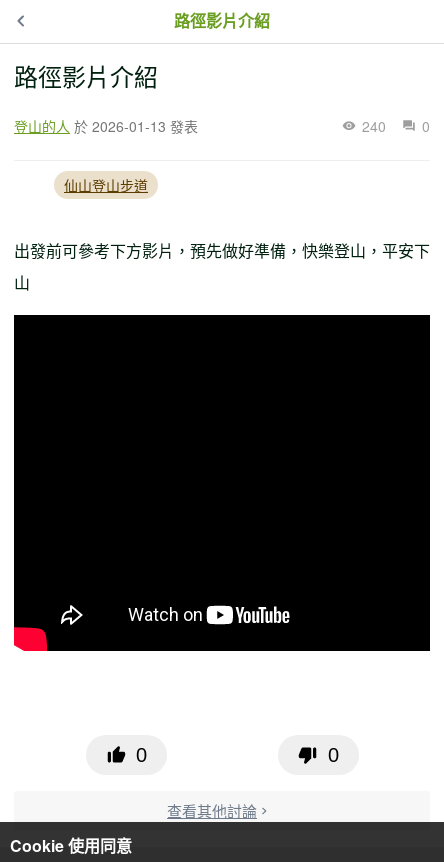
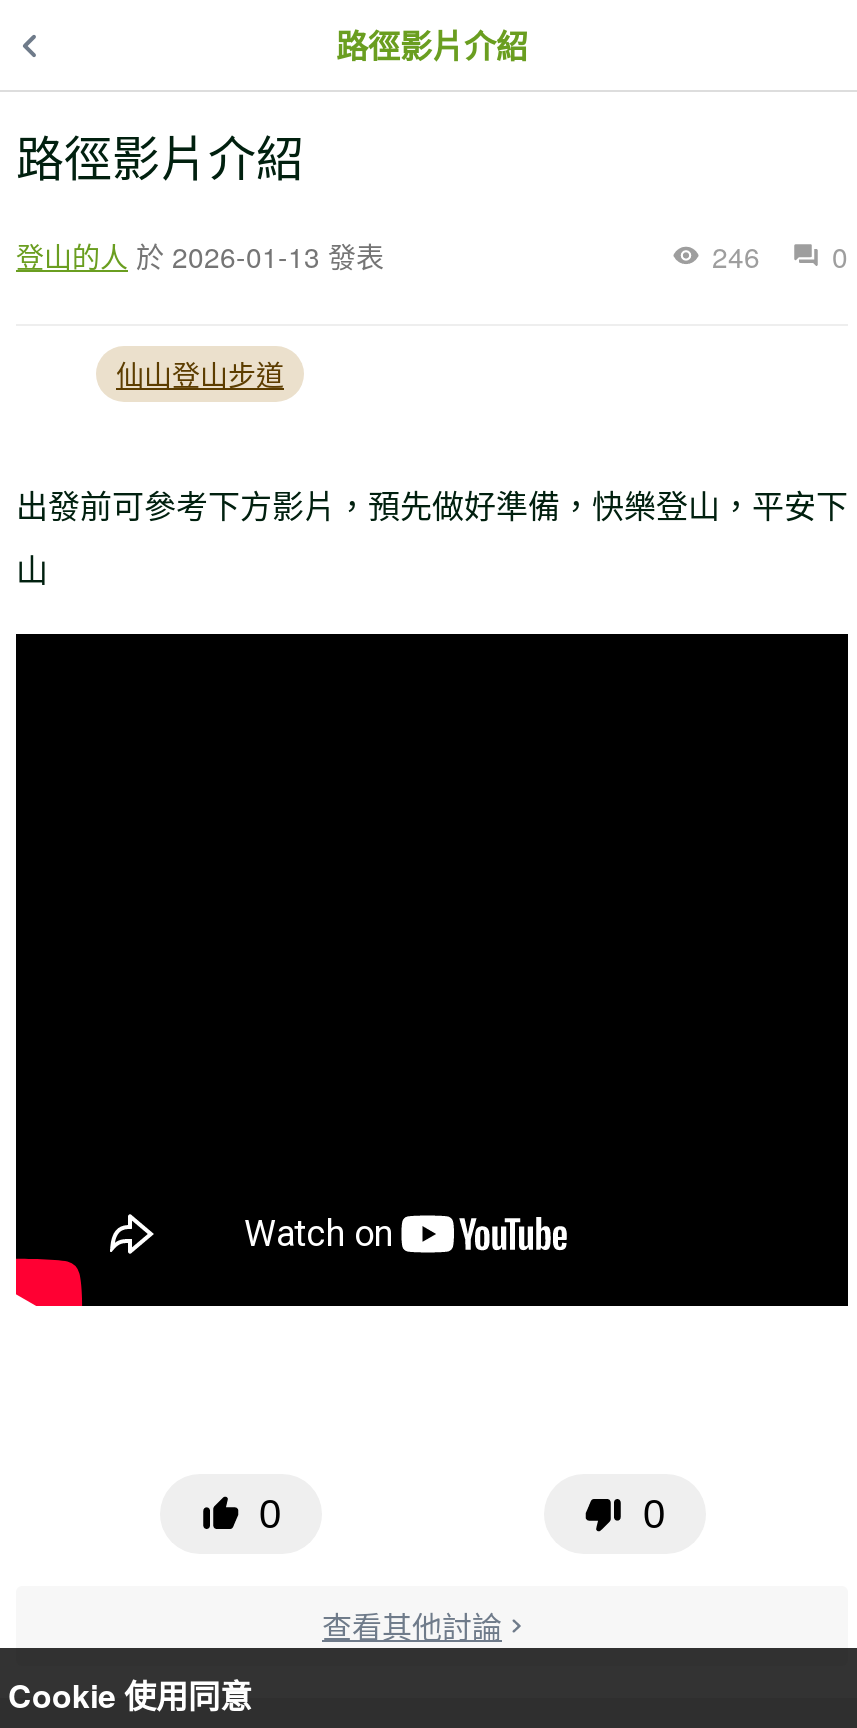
[362,116,430,136] 240 0 -> [712,236,848,276] 246 0

